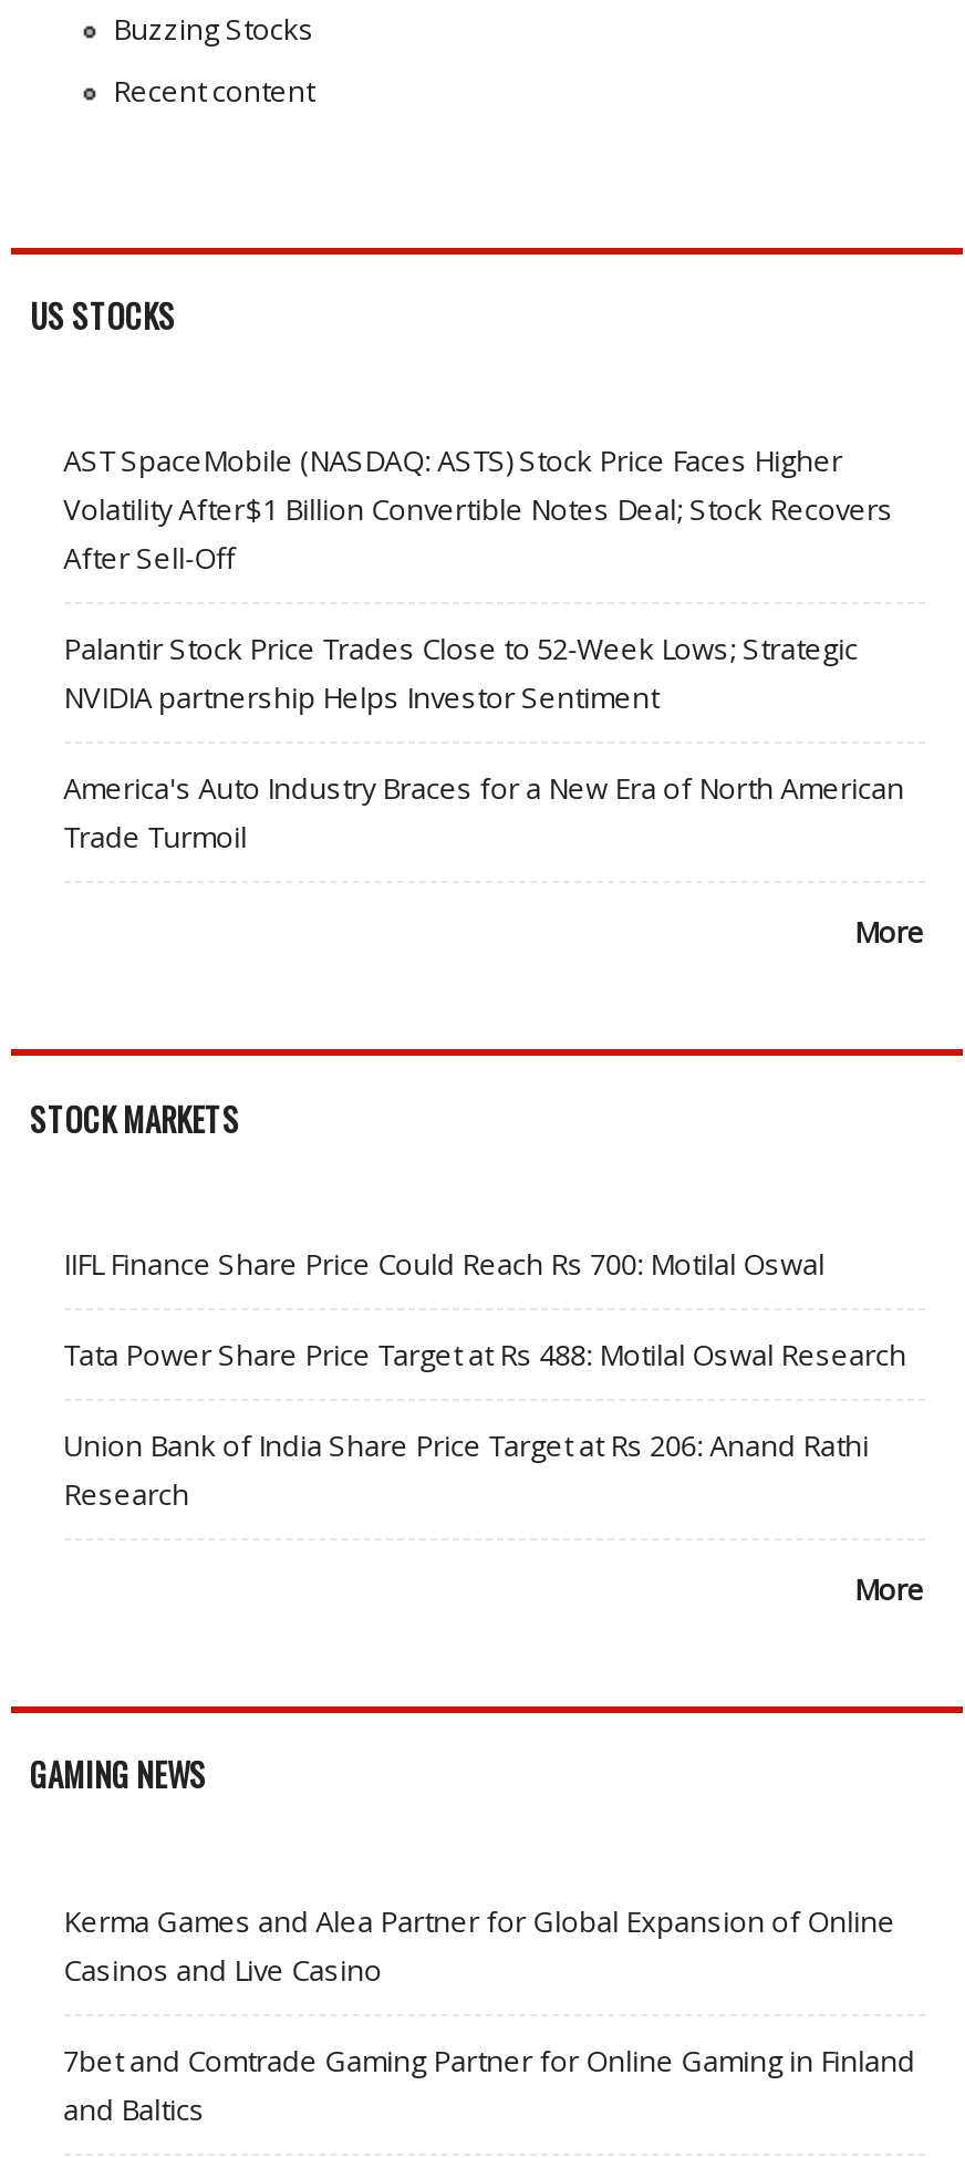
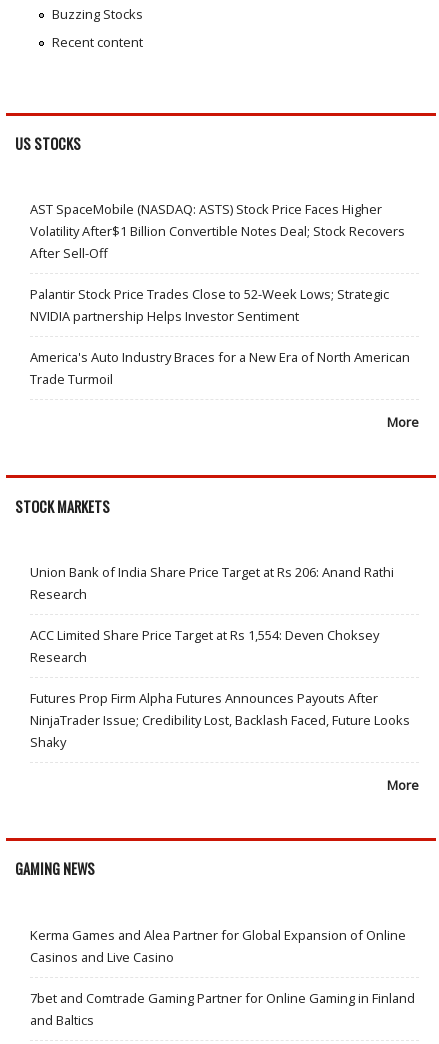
[63,1244,907,1374] IIFL Finance Share Price Could Reach Rs 700: Motilal Oswal | Tata Power Share Price Target at Rs 488: Motilal Oswal Research -> none
moved [63,1425,869,1514] -> [30,563,394,603]: Union Bank of India Share Price Target at Rs 206: Anand Rathi | Research
none -> [30,626,410,751] ACC Limited Share Price Target at Rs 1,554: Deven Choksey | Research | Futures Prop Firm Alpha Futures Announces Payouts After | NinjaTrader Issue; Credibility Lost, Backlash Faced, Future Looks | Shaky

